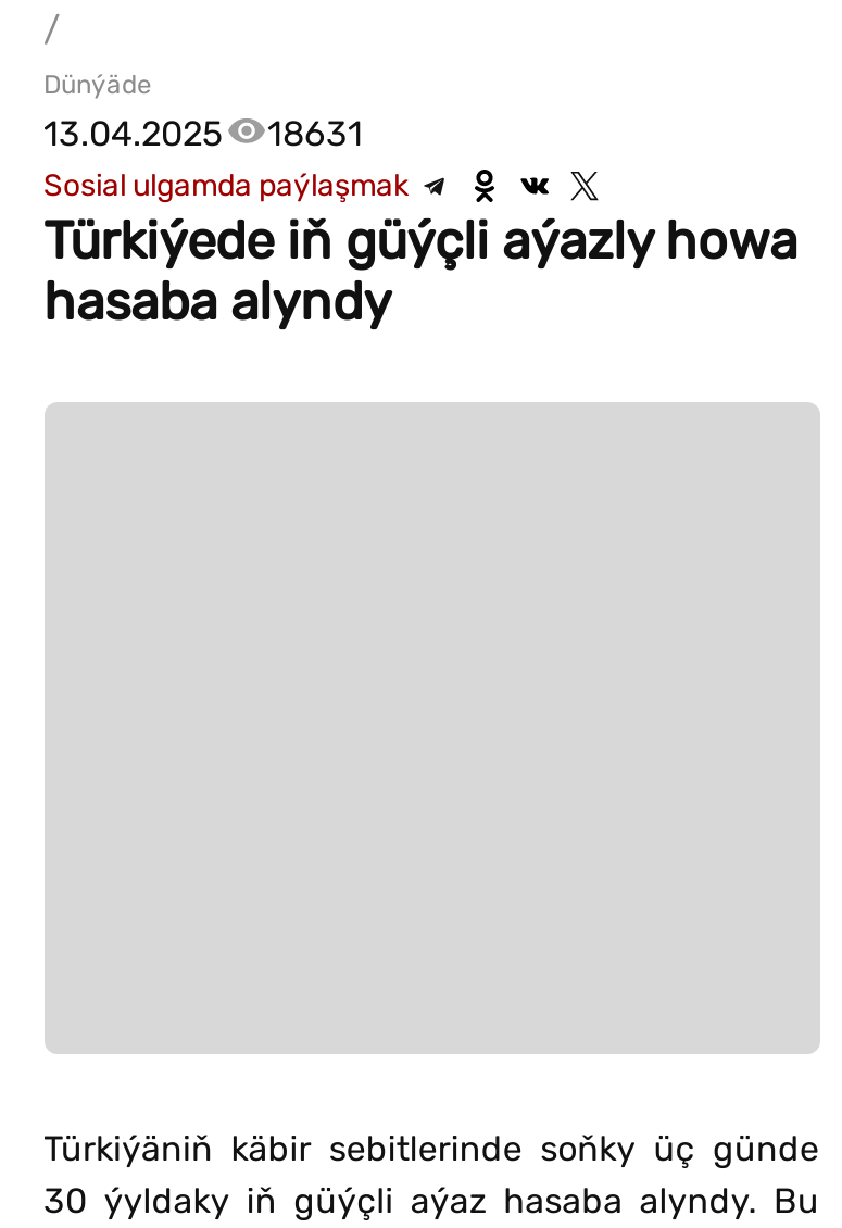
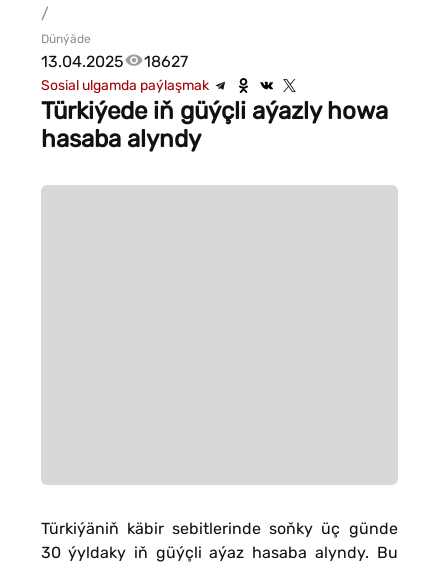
[43,113,363,154] 13.04.2025 18631 -> [40,52,187,71] 13.04.2025 18627

